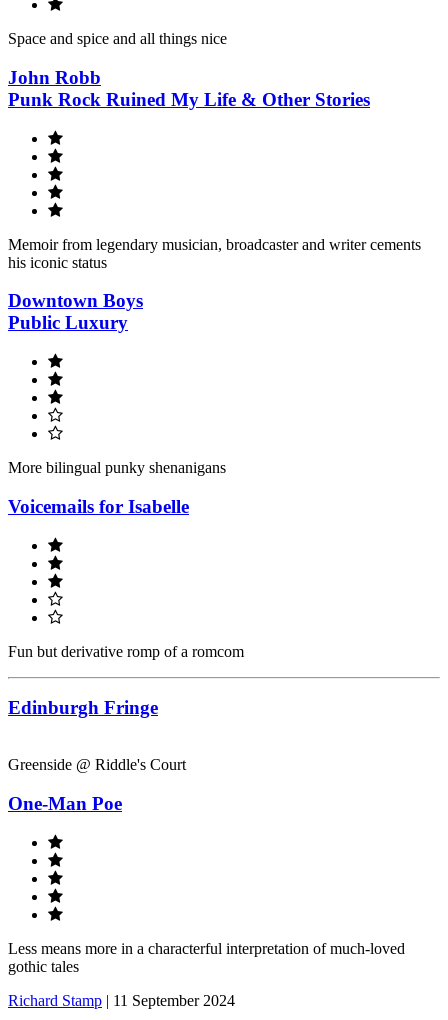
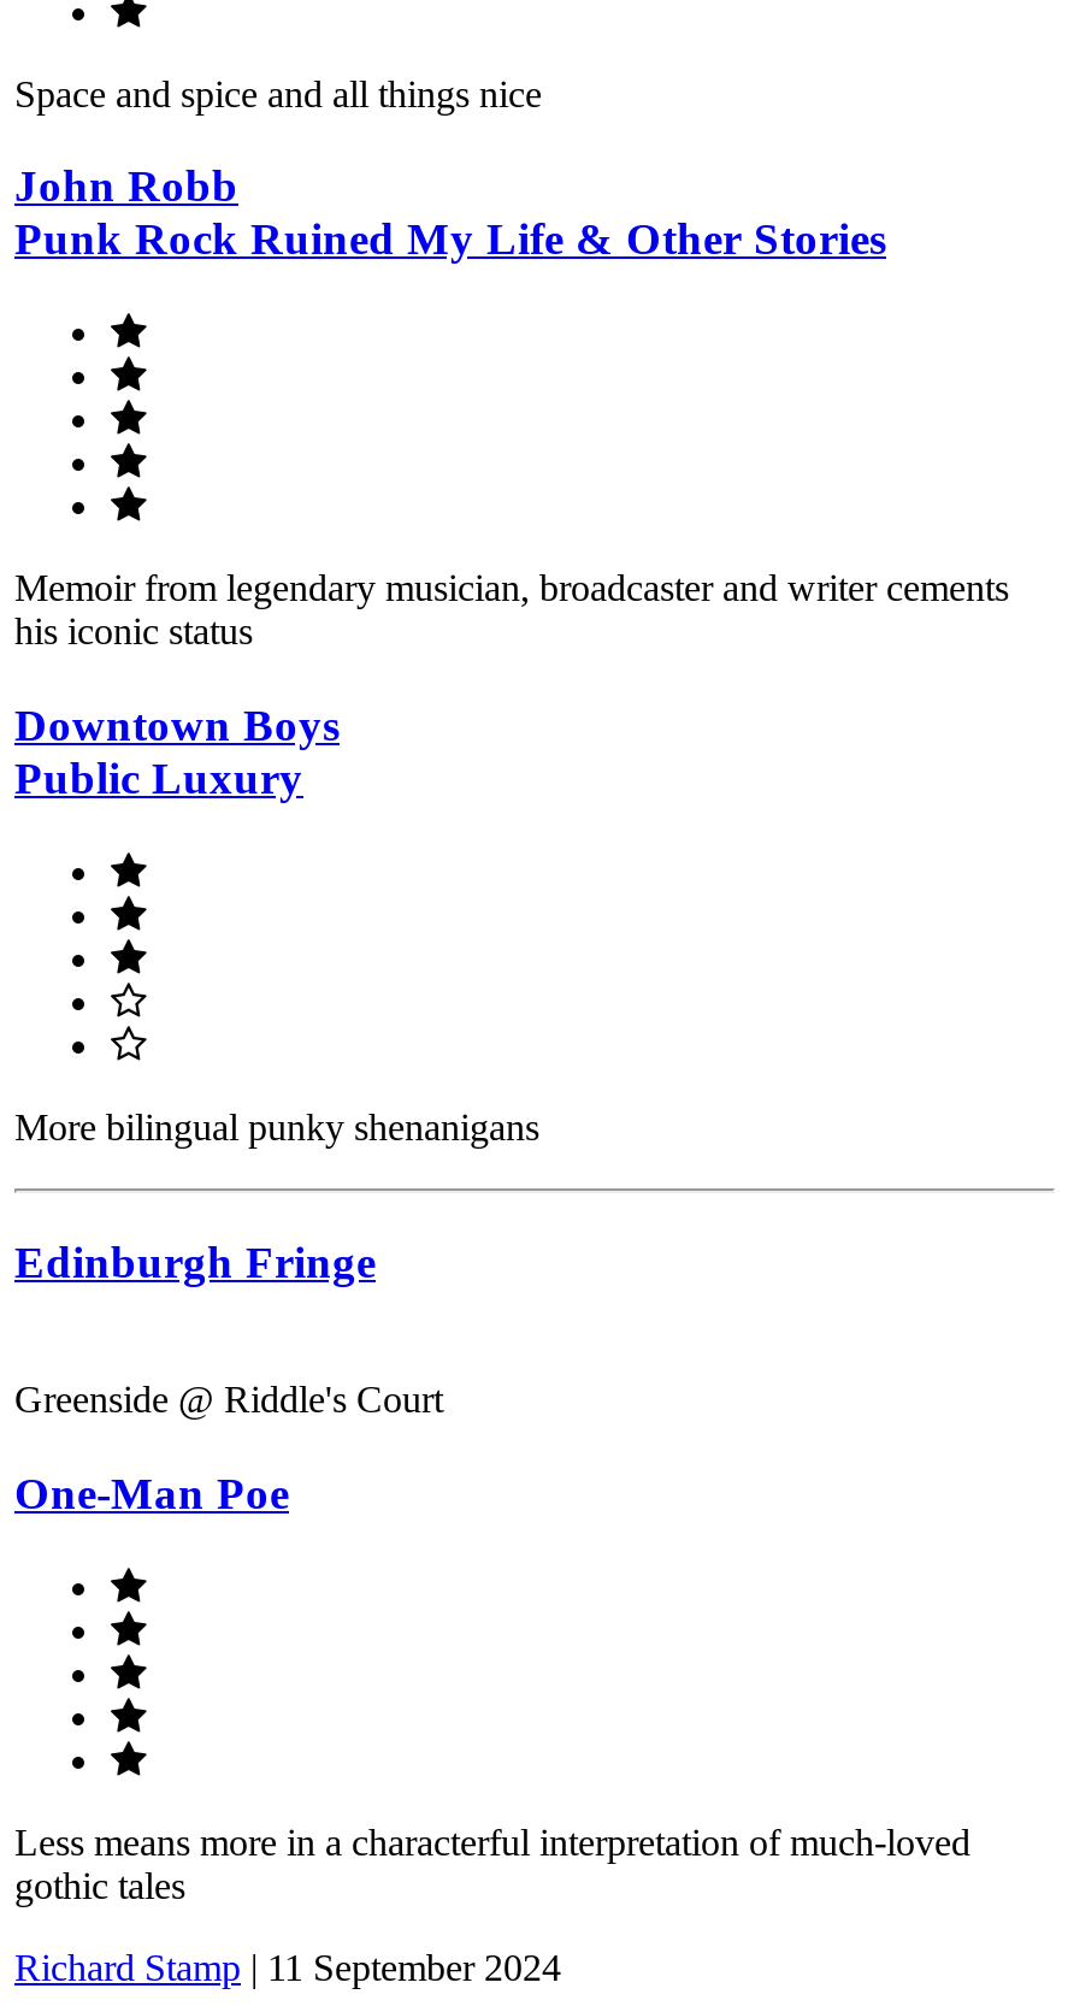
[8,496,189,517] Voicemails for Isabelle -> none
[8,643,244,660] Fun but derivative romp of a romcom -> none

